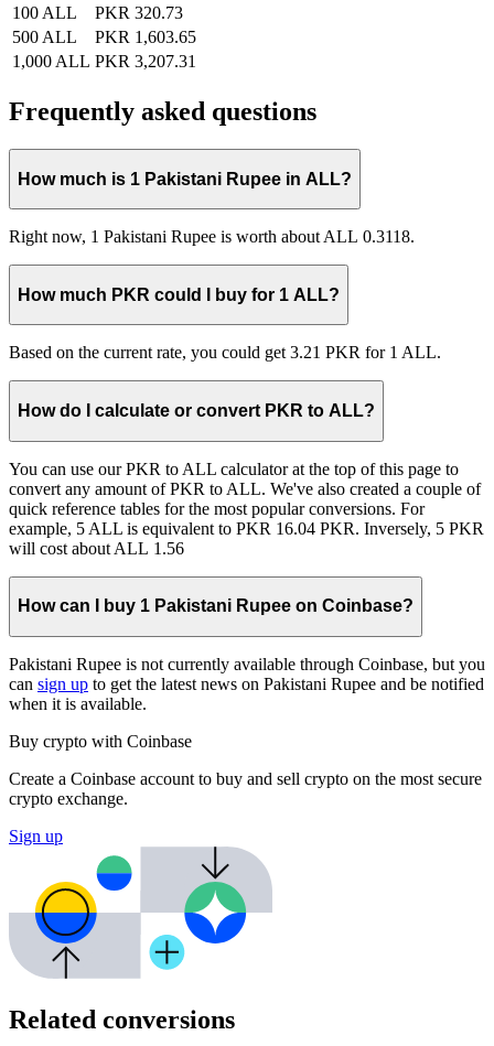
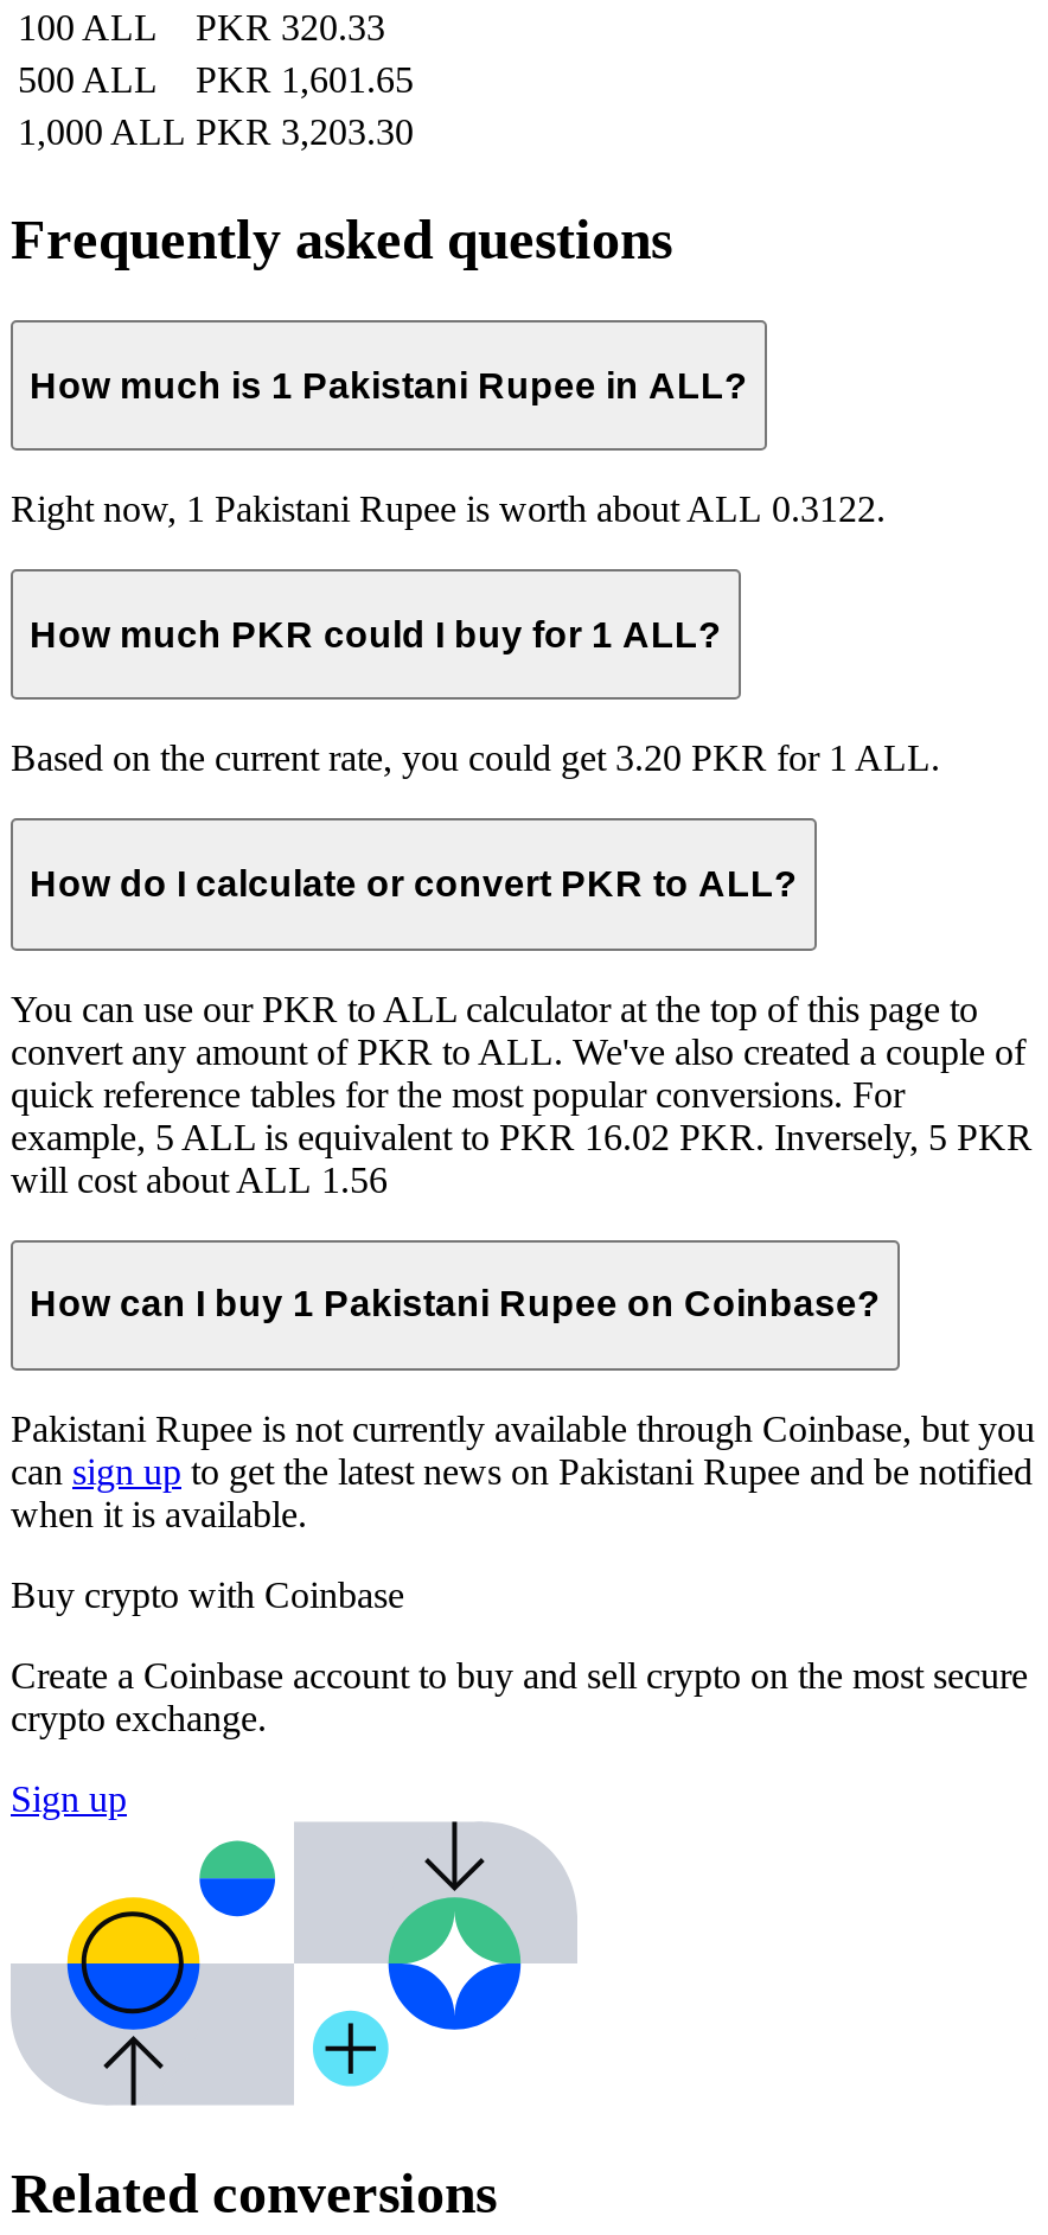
[12,4,183,22] 100 ALL PKR 320.73 -> [18,8,385,48] 100 ALL PKR 320.33
[12,28,196,47] 500 ALL PKR 1,603.65 -> [18,60,414,100] 500 ALL PKR 1,601.65
[12,52,196,71] 1,000 ALL PKR 3,207.31 -> [18,112,414,152] 1,000 ALL PKR 3,203.30
[9,227,415,246] Right now, 1 Pakistani Rupee is worth about ALL 0.3118. -> [11,489,886,529] Right now, 1 Pakistani Rupee is worth about ALL 0.3122.
[9,343,441,362] Based on the current rate, you could get 3.21 PKR for 1 ALL. -> [11,738,940,779] Based on the current rate, you could get 3.20 PKR for 1 ALL.
[9,519,484,537] example, 5 ALL is equivalent to PKR 16.04 PKR. Inversely, 5 PKR -> [11,1116,1033,1156] example, 5 ALL is equivalent to PKR 16.02 PKR. Inversely, 5 PKR

